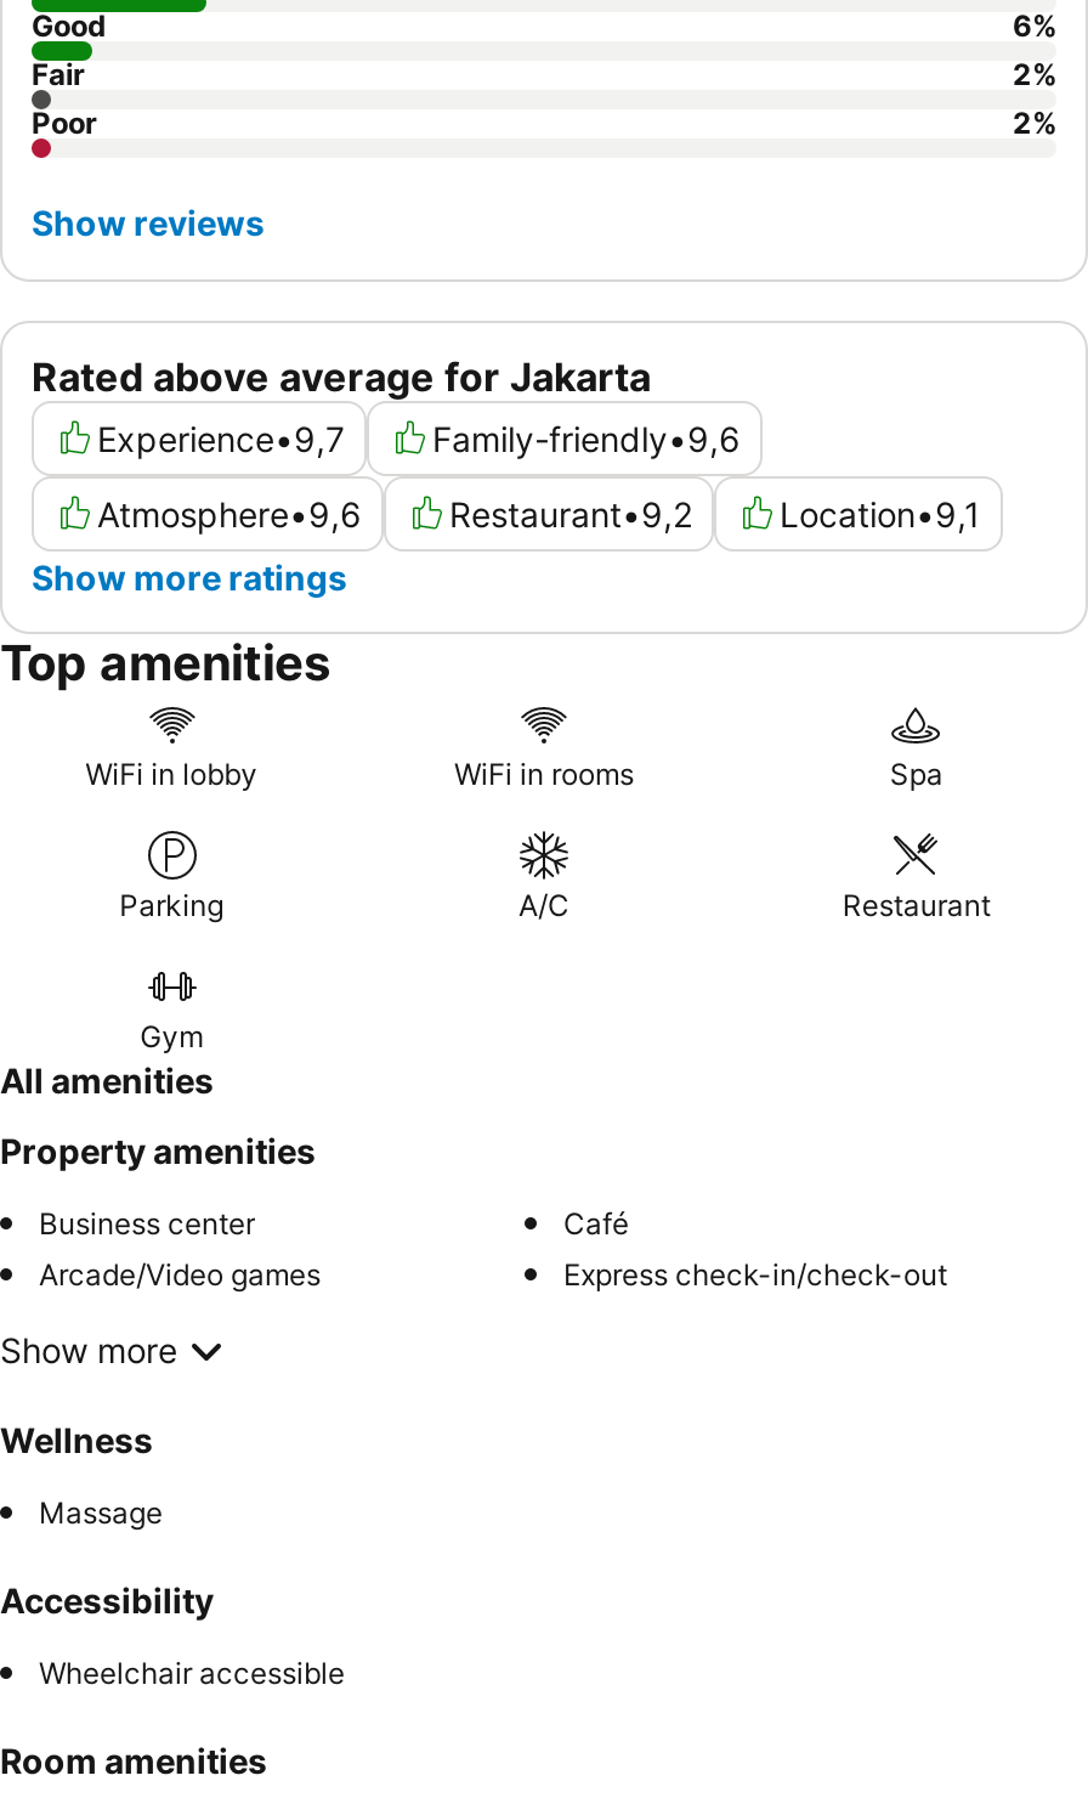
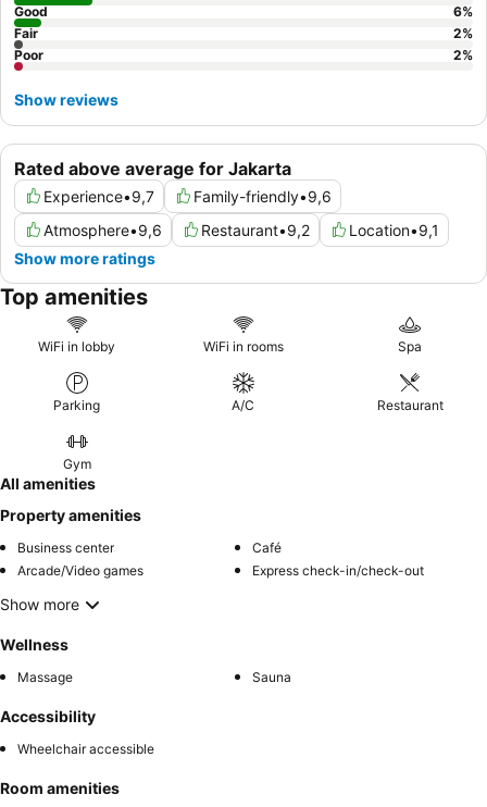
none -> [252,669,291,685] Sauna

